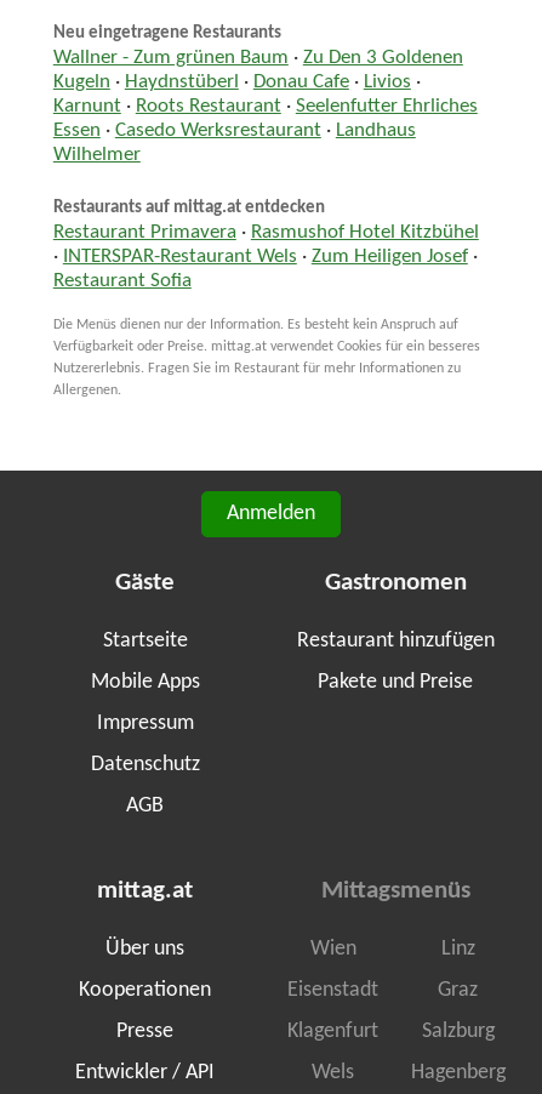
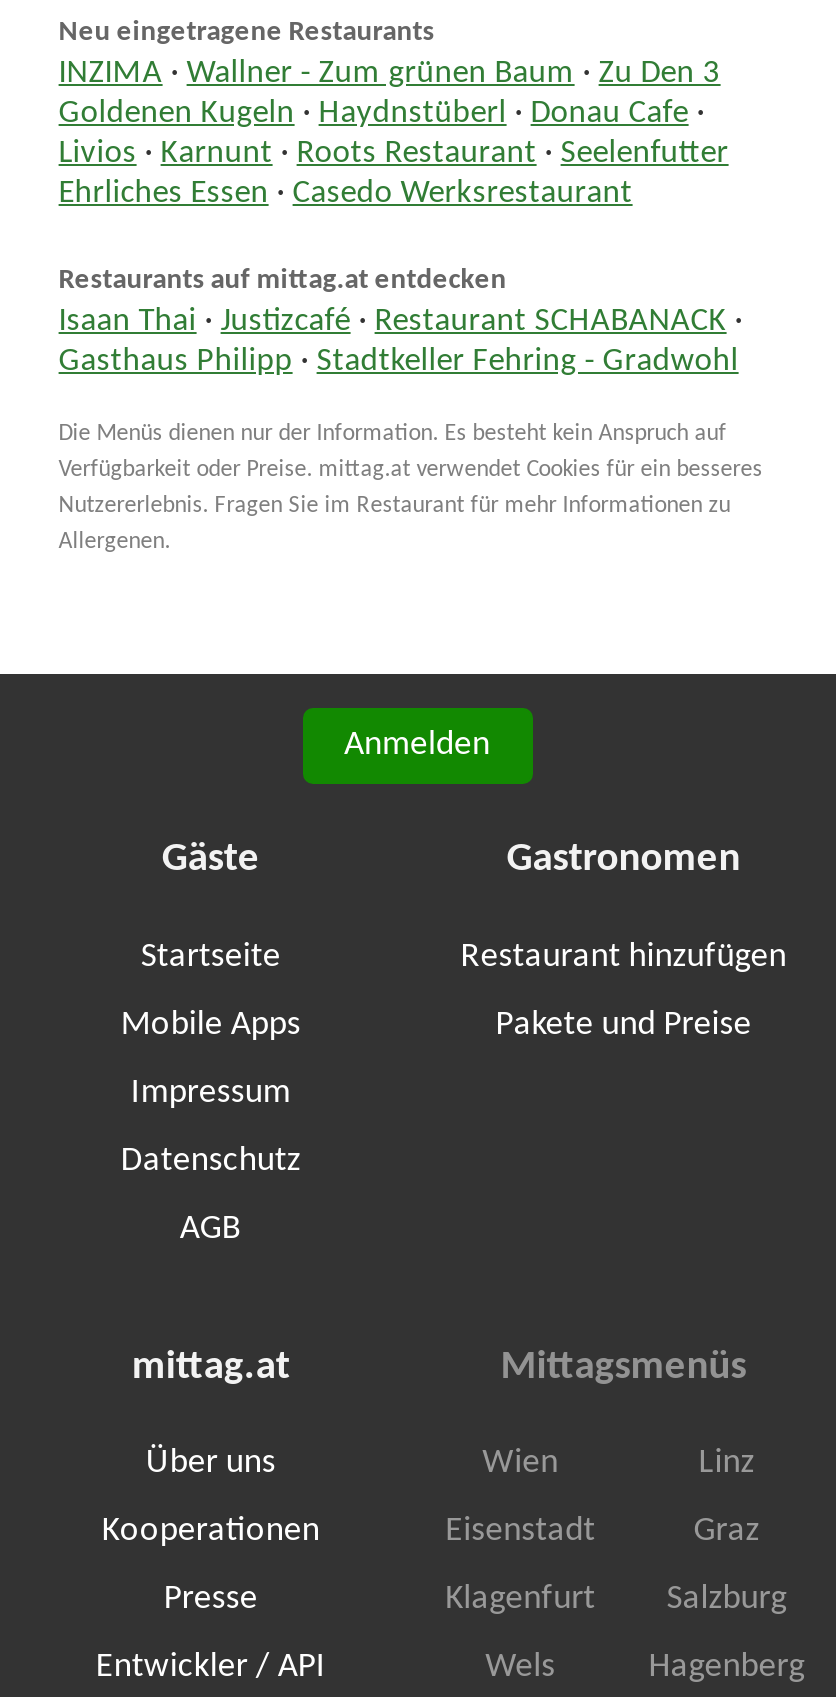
[53,49,477,165] Wallner - Zum grünen Baum · Zu Den 3 Goldenen | Kugeln · Haydnstüberl · Donau Cafe · Livios · | Karnunt · Roots Restaurant · Seelenfutter Ehrliches | Essen · Casedo Werksrestaurant · Landhaus | Wilhelmer -> [59,58,729,210] INZIMA · Wallner - Zum grünen Baum · Zu Den 3 | Goldenen Kugeln · Haydnstüberl · Donau Cafe · | Livios · Karnunt · Roots Restaurant · Seelenfutter | Ehrliches Essen · Casedo Werksrestaurant
[53,223,479,291] Restaurant Primavera · Rasmushof Hotel Kitzbühel | · INTERSPAR-Restaurant Wels · Zum Heiligen Josef · | Restaurant Sofia -> [59,306,743,378] Isaan Thai · Justizcafé · Restaurant SCHABANACK · | Gasthaus Philipp · Stadtkeller Fehring - Gradwohl

